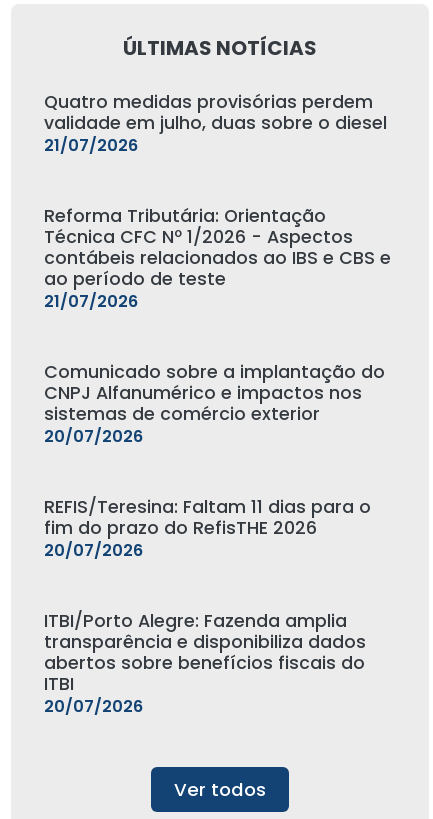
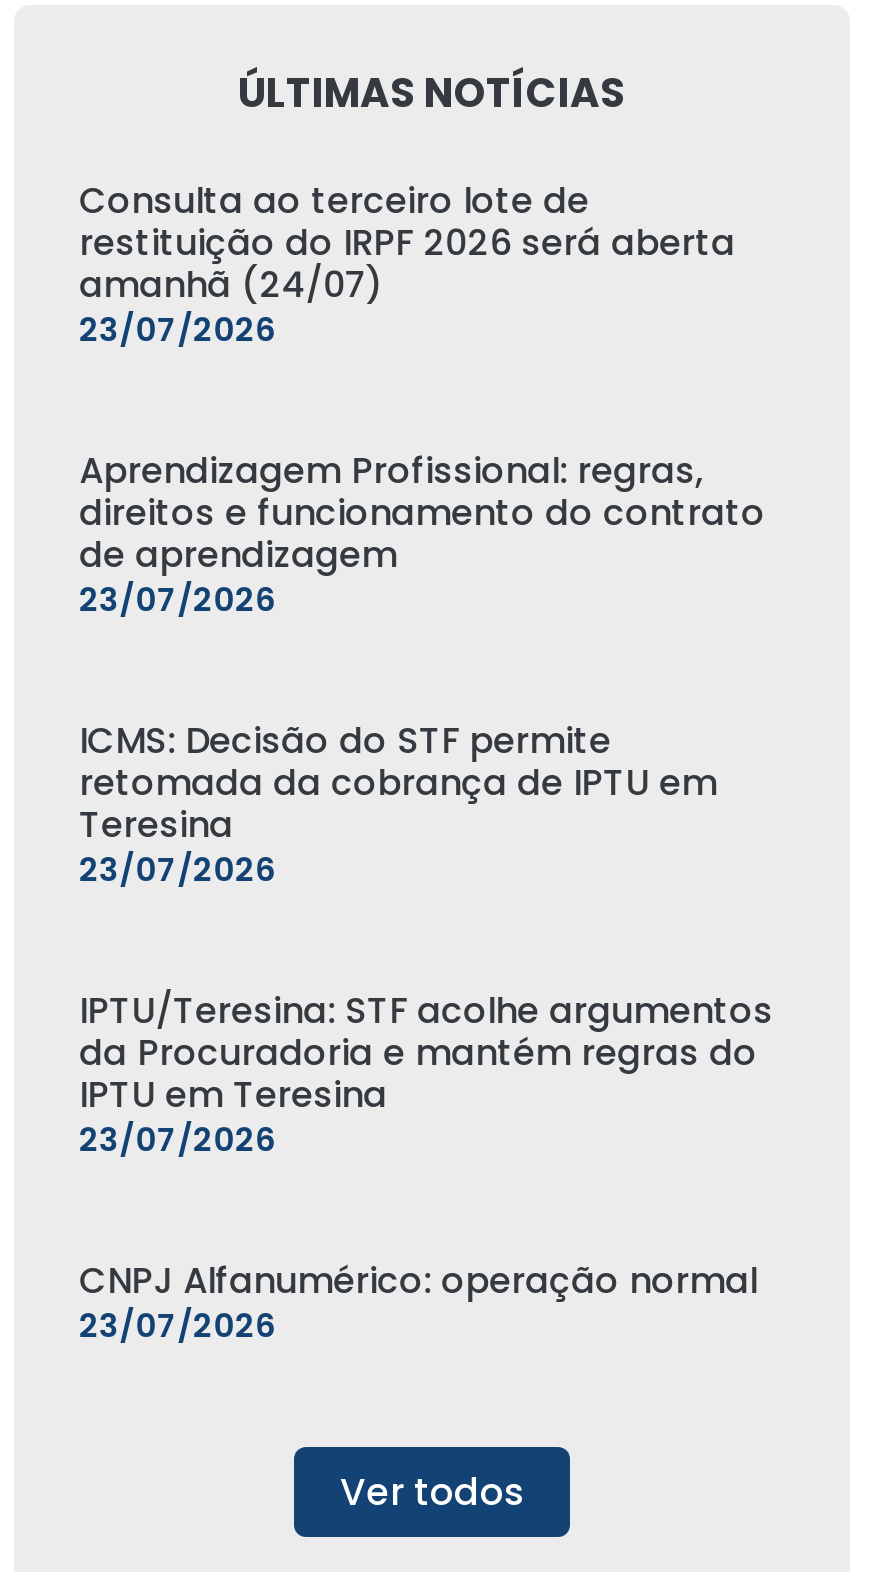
[44,90,387,157] Quatro medidas provisórias perdem | validade em julho, duas sobre o diesel | 21/07/2026 -> [79,177,735,353] Consulta ao terceiro lote de | restituição do IRPF 2026 será aberta | amanhã (24/07) | 23/07/2026
[44,204,391,313] Reforma Tributária: Orientação | Técnica CFC Nº 1/2026 - Aspectos | contábeis relacionados ao IBS e CBS e | ao período de teste | 21/07/2026 -> [79,447,765,623] Aprendizagem Profissional: regras, | direitos e funcionamento do contrato | de aprendizagem | 23/07/2026
[44,360,385,448] Comunicado sobre a implantação do | CNPJ Alfanumérico e impactos nos | sistemas de comércio exterior | 20/07/2026 -> [79,717,717,893] ICMS: Decisão do STF permite | retomada da cobrança de IPTU em | Teresina | 23/07/2026
[44,495,371,562] REFIS/Teresina: Faltam 11 dias para o | fim do prazo do RefisTHE 2026 | 20/07/2026 -> [79,987,773,1163] IPTU/Teresina: STF acolhe argumentos | da Procuradoria e mantém regras do | IPTU em Teresina | 23/07/2026
[44,609,366,718] ITBI/Porto Alegre: Fazenda amplia | transparência e disponibiliza dados | abertos sobre benefícios fiscais do | ITBI | 20/07/2026 -> [79,1257,757,1349] CNPJ Alfanumérico: operação normal | 23/07/2026

